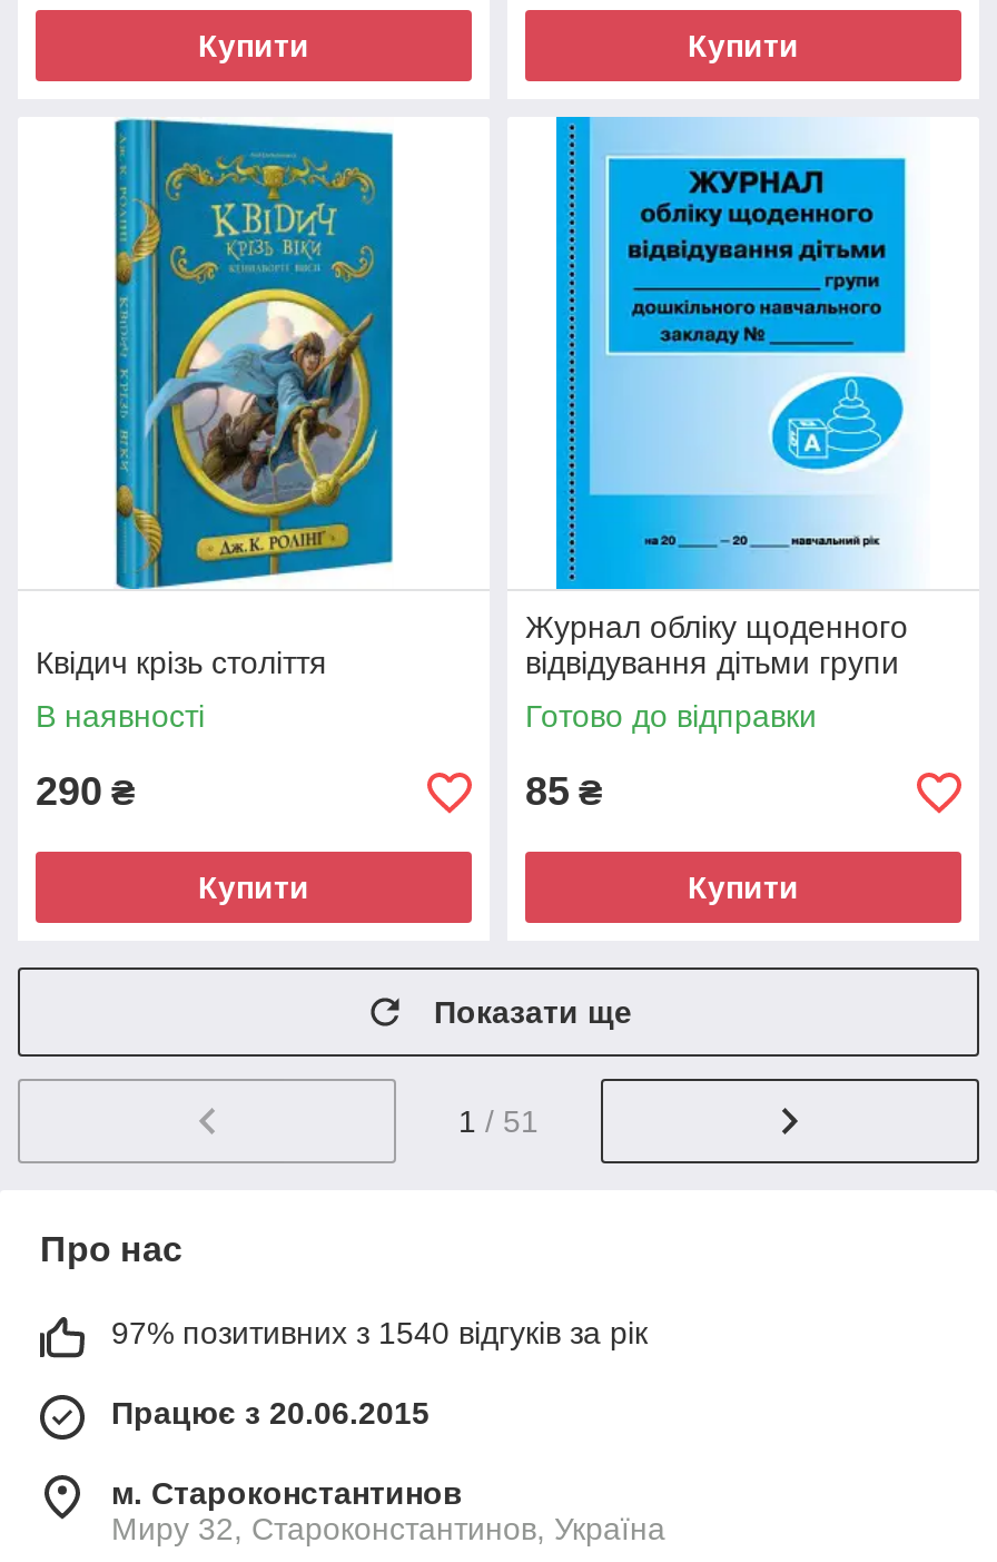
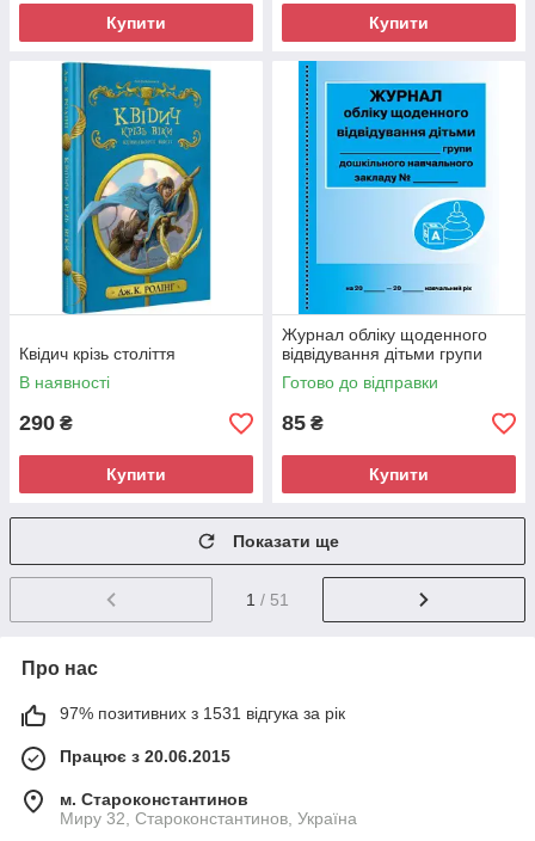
[111,1315,648,1351] 97% позитивних з 1540 відгуків за рік -> [60,704,345,723] 97% позитивних з 1531 відгука за рік

